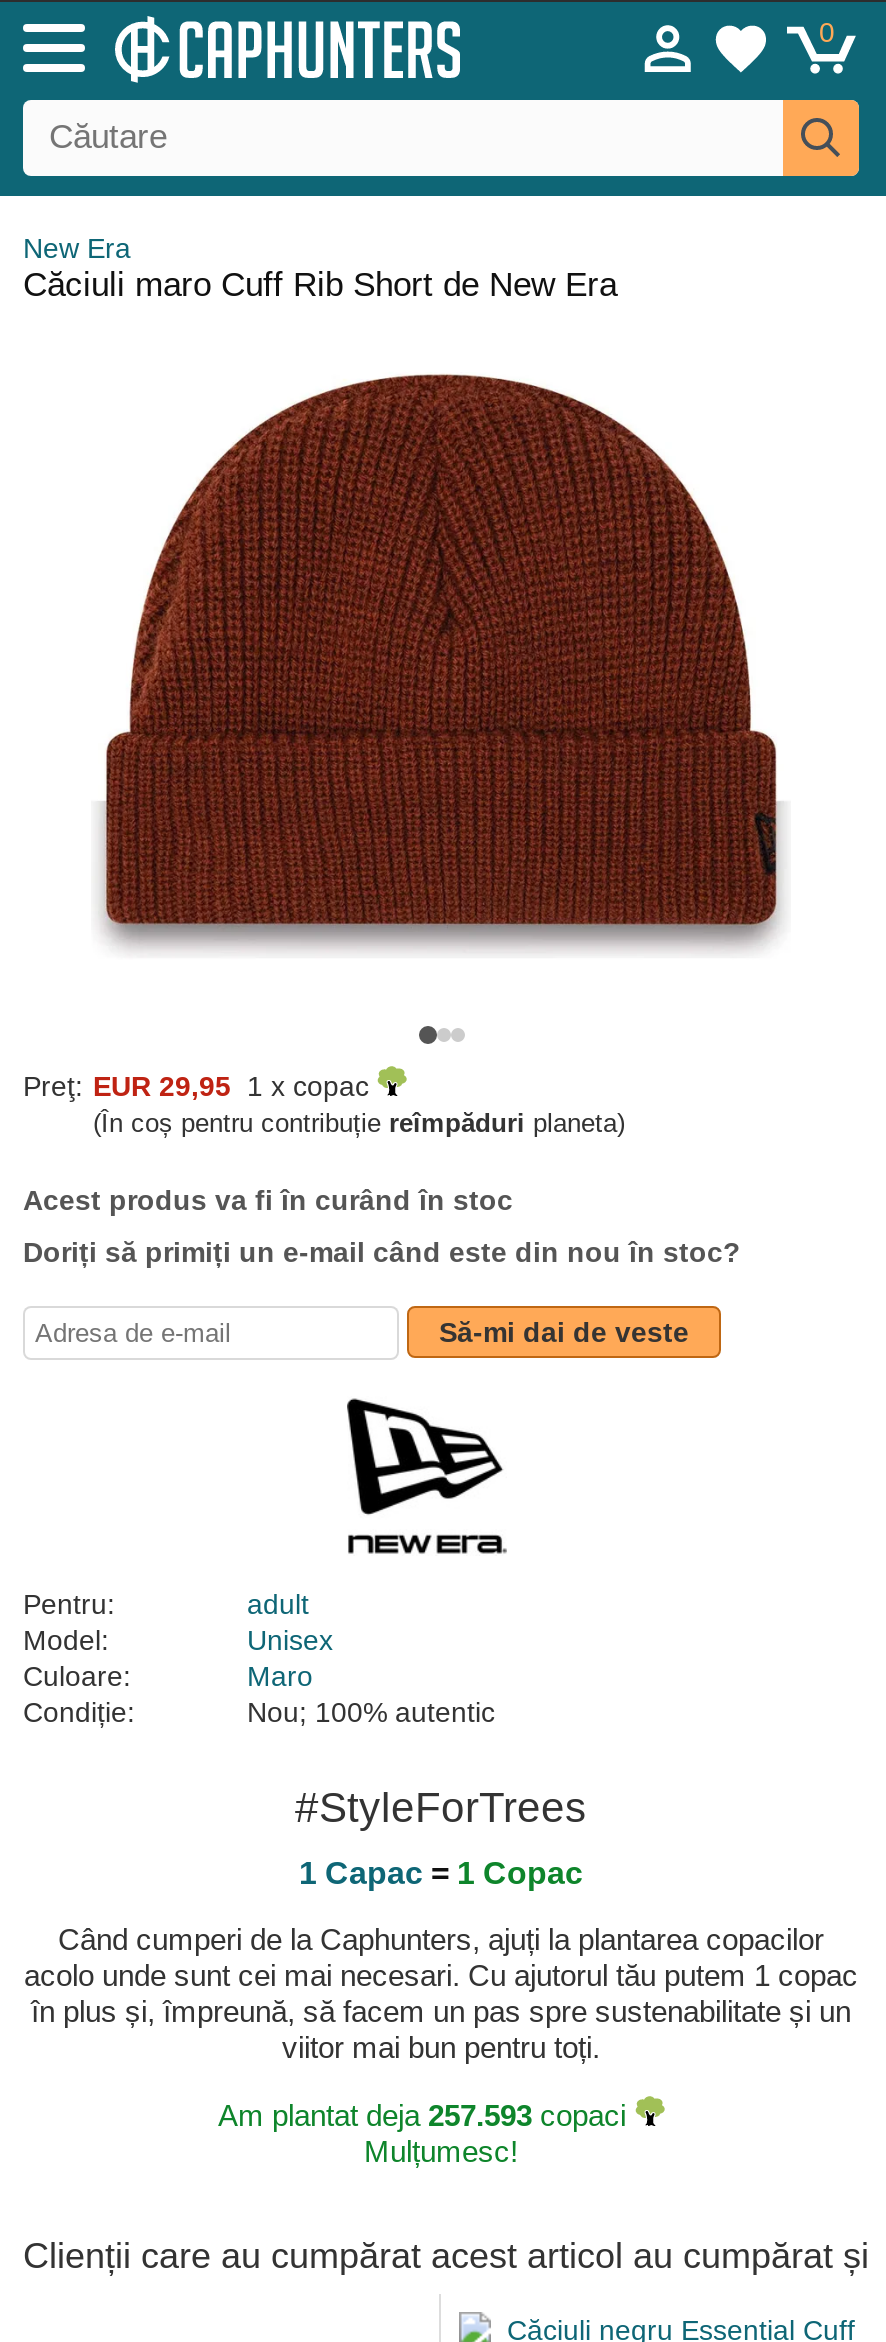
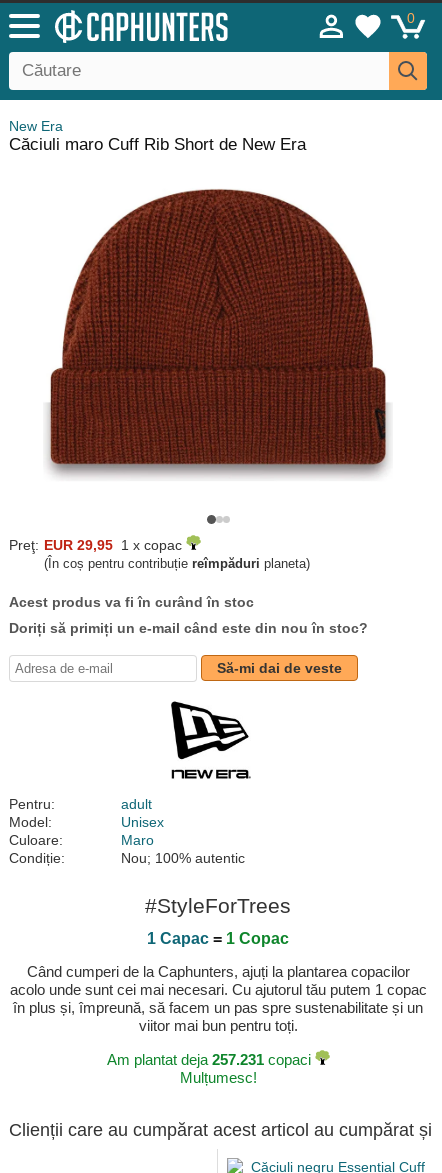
[218,2099,634,2133] Am plantat deja 257.593 copaci -> [106,1051,314,1068] Am plantat deja 257.231 copaci

